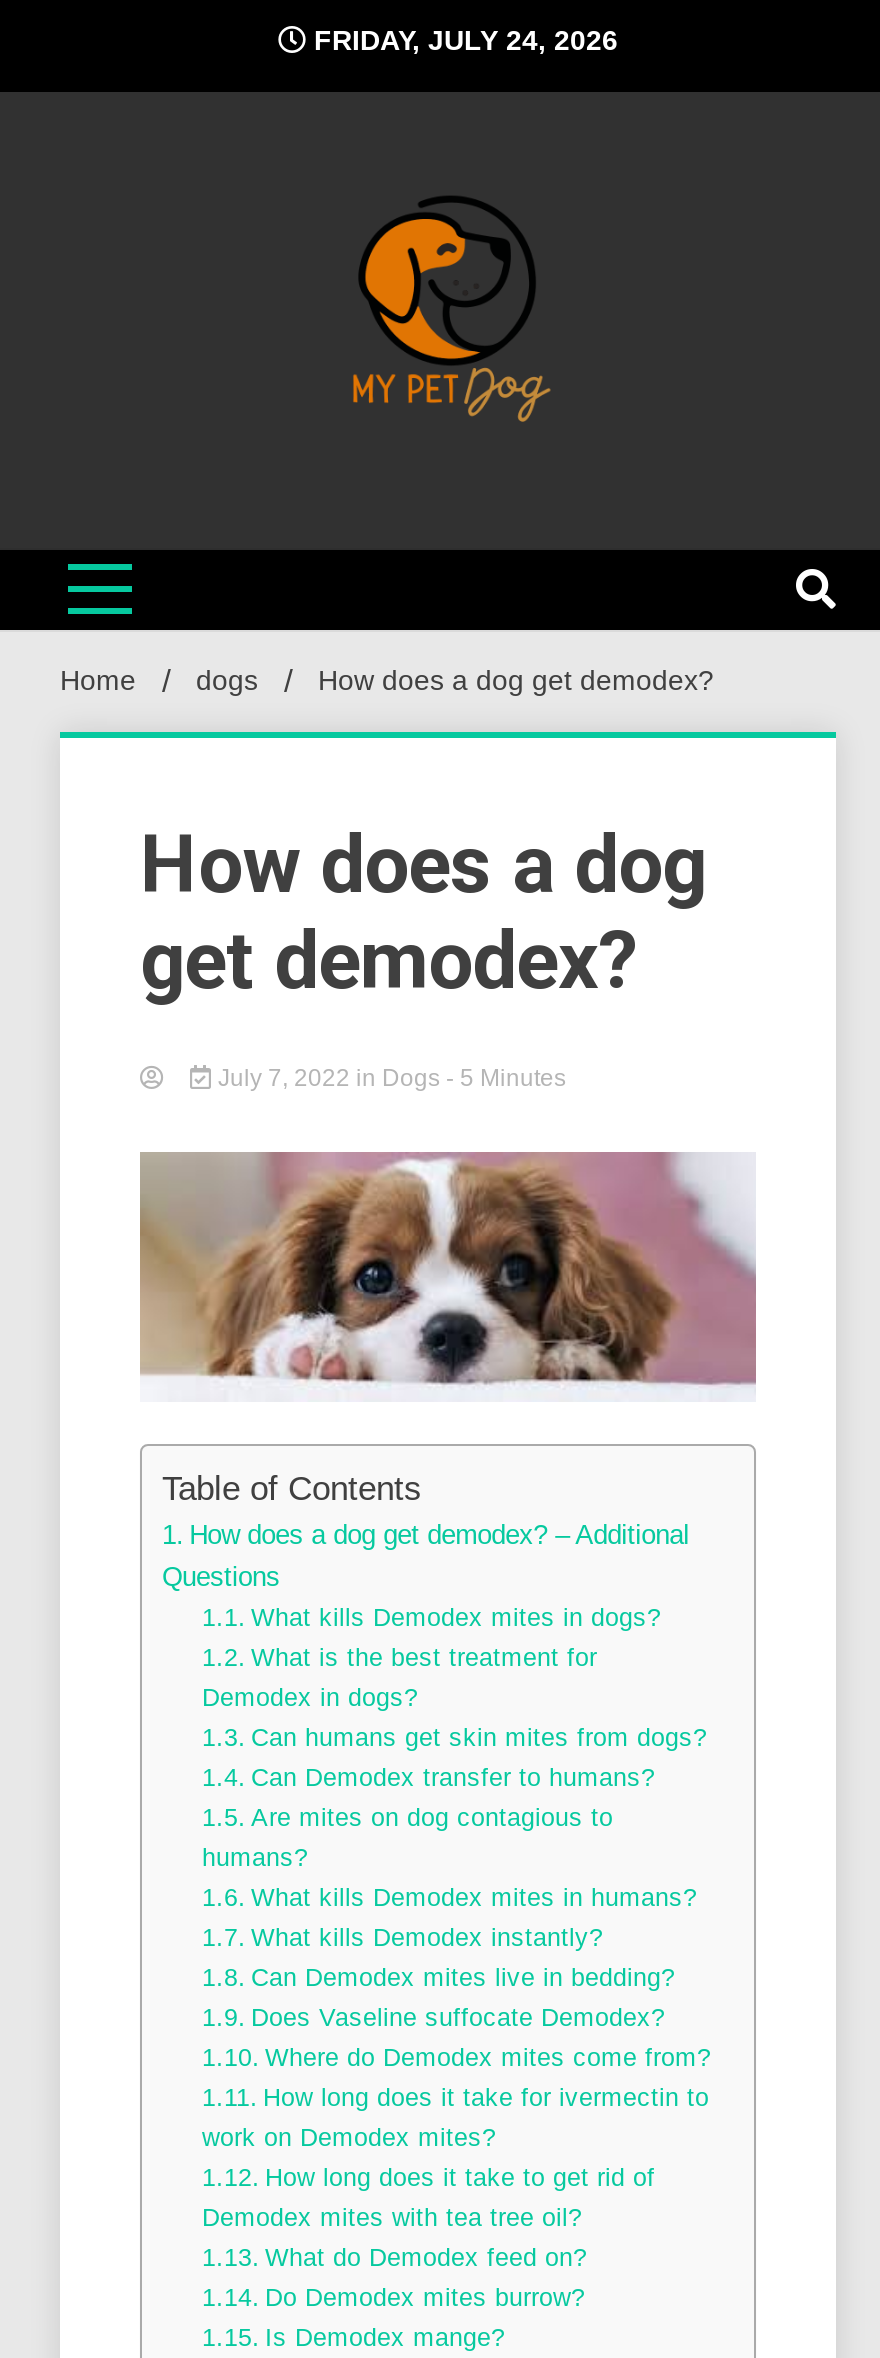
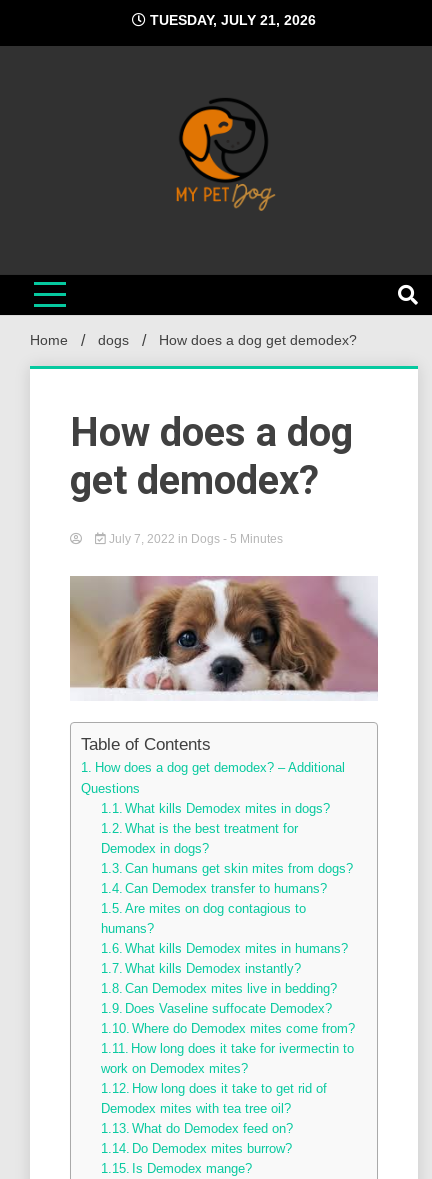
[306,24,618,56] FRIDAY, JULY 24, 2026 -> [146,12,316,28] TUESDAY, JULY 21, 2026

